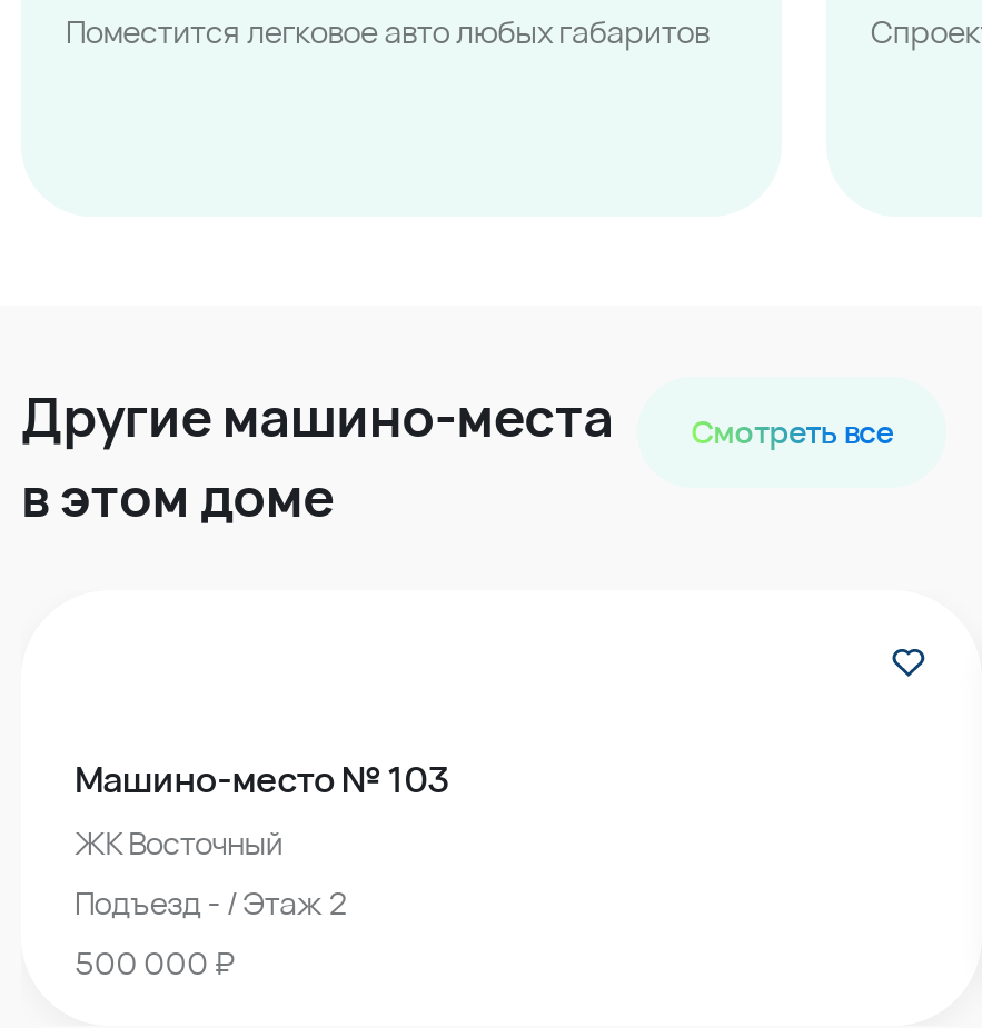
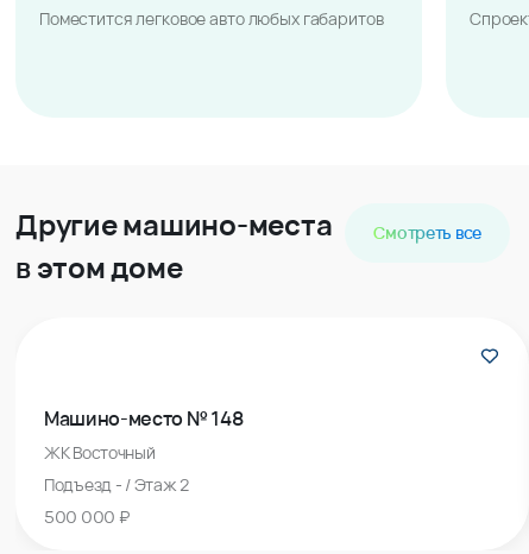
[75,755,449,804] Машино-место № 103 -> [44,405,243,432] Машино-место № 148

